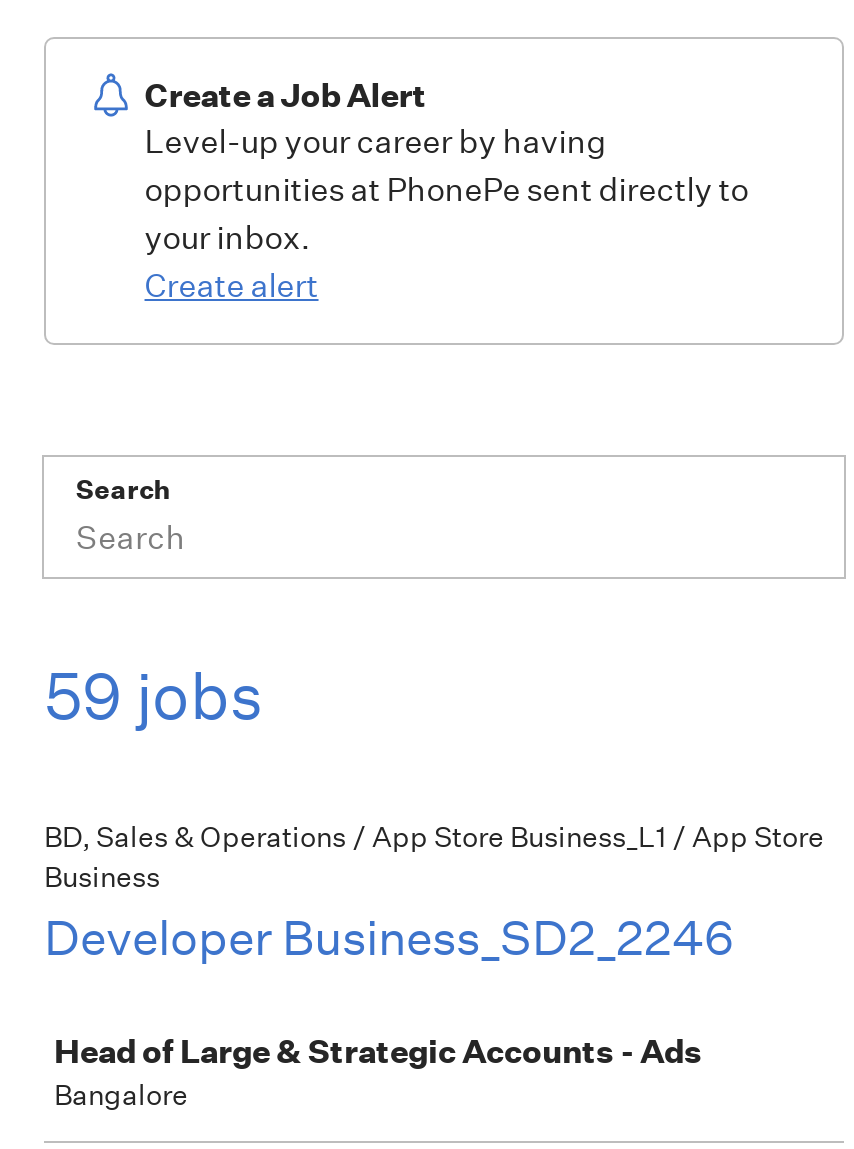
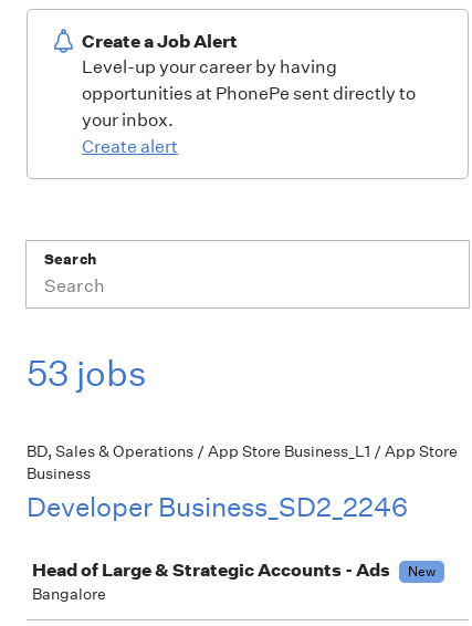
[44,657,264,735] 59 jobs -> [27,352,147,395] 53 jobs
none -> [408,562,436,581] New

